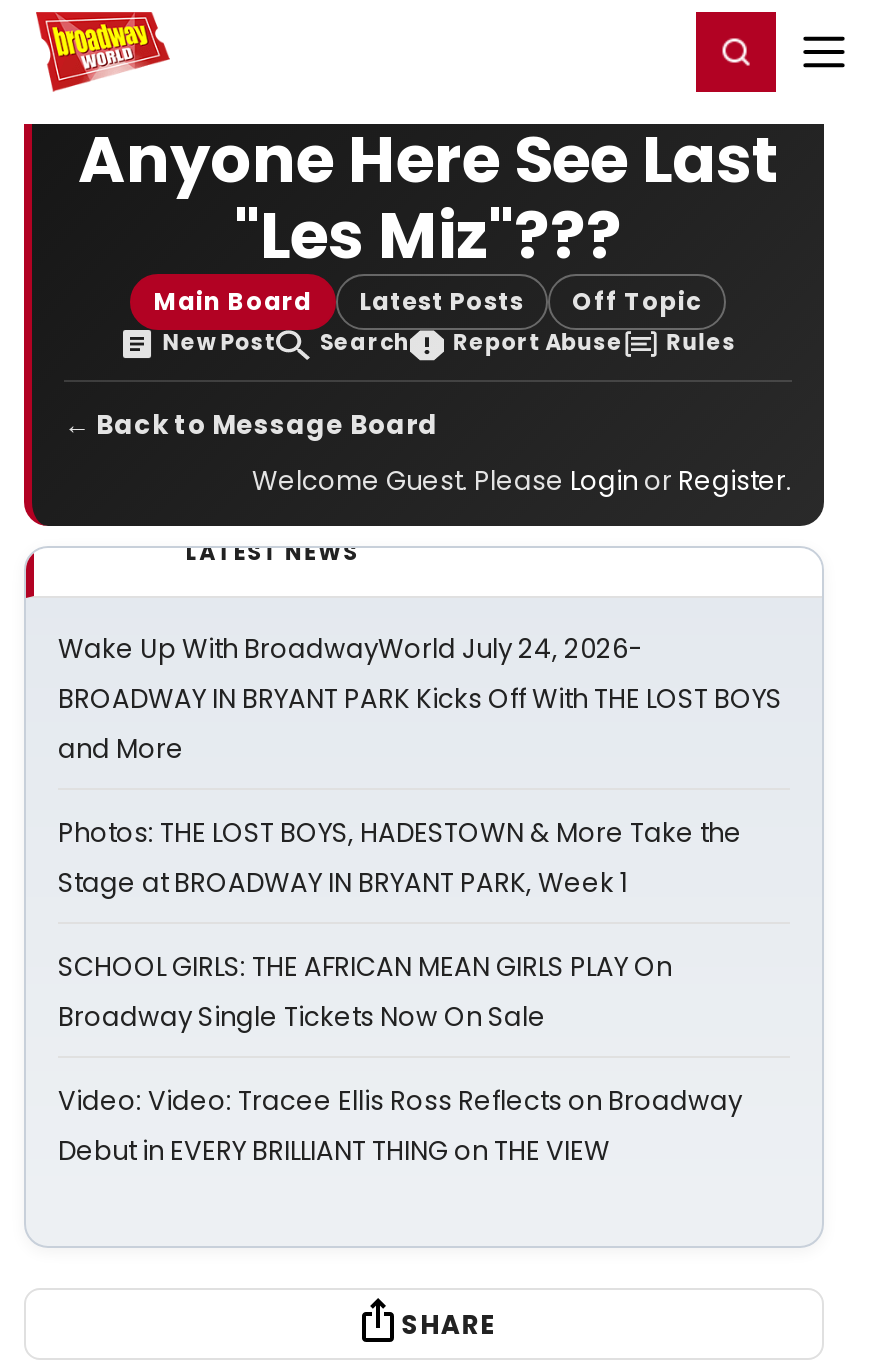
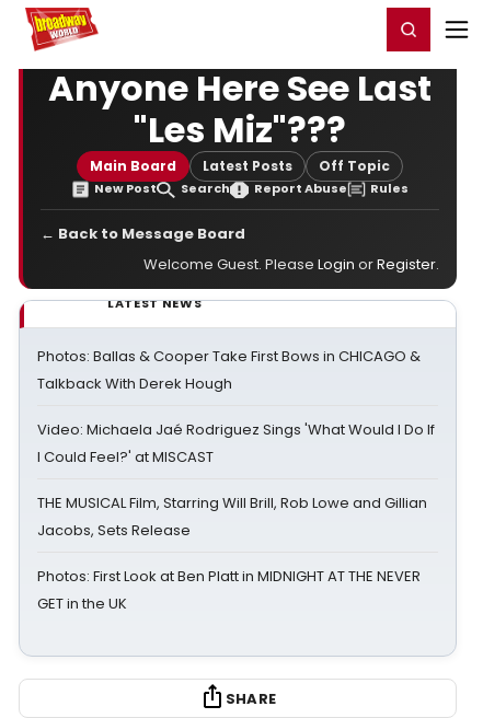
[58,630,782,768] Wake Up With BroadwayWorld July 24, 2026- | BROADWAY IN BRYANT PARK Kicks Off With THE LOST BOYS | and More -> [37,346,421,394] Photos: Ballas & Cooper Take First Bows in CHICAGO & | Talkback With Derek Hough
[58,814,742,902] Photos: THE LOST BOYS, HADESTOWN & More Take the | Stage at BROADWAY IN BRYANT PARK, Week 1 -> [37,419,435,467] Video: Michaela Jaé Rodriguez Sings 'What Would I Do If | I Could Feel?' at MISCAST
[58,948,672,1036] SCHOOL GIRLS: THE AFRICAN MEAN GIRLS PLAY On | Broadway Single Tickets Now On Sale -> [37,493,427,541] THE MUSICAL Film, Starring Will Brill, Rob Lowe and Gillian | Jacobs, Sets Release
[58,1082,742,1170] Video: Video: Tracee Ellis Ross Reflects on Broadway | Debut in EVERY BRILLIANT THING on THE VIEW -> [37,566,421,614] Photos: First Look at Ben Platt in MIDNIGHT AT THE NEVER | GET in the UK

